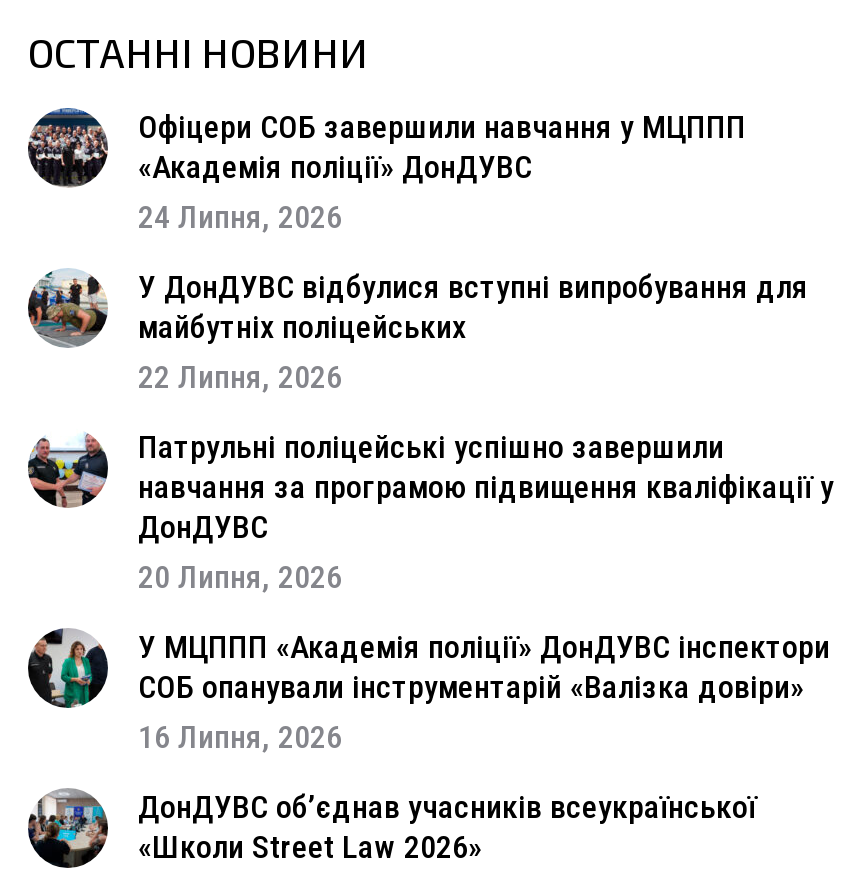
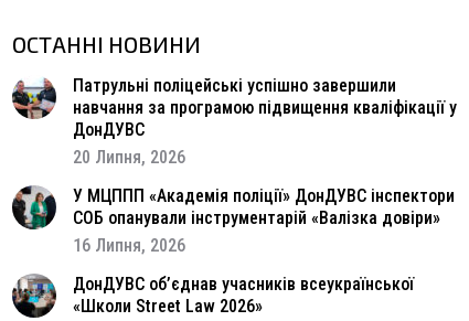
[30,106,808,397] [image] | Офіцери СОБ завершили навчання у МЦППП | «Академія поліції» ДонДУВС | 24 Липня, 2026 | У ДонДУВС відбулися вступні випробування для | майбутніх поліцейських | 22 Липня, 2026 -> none
[26,268,110,348] [image] -> none

